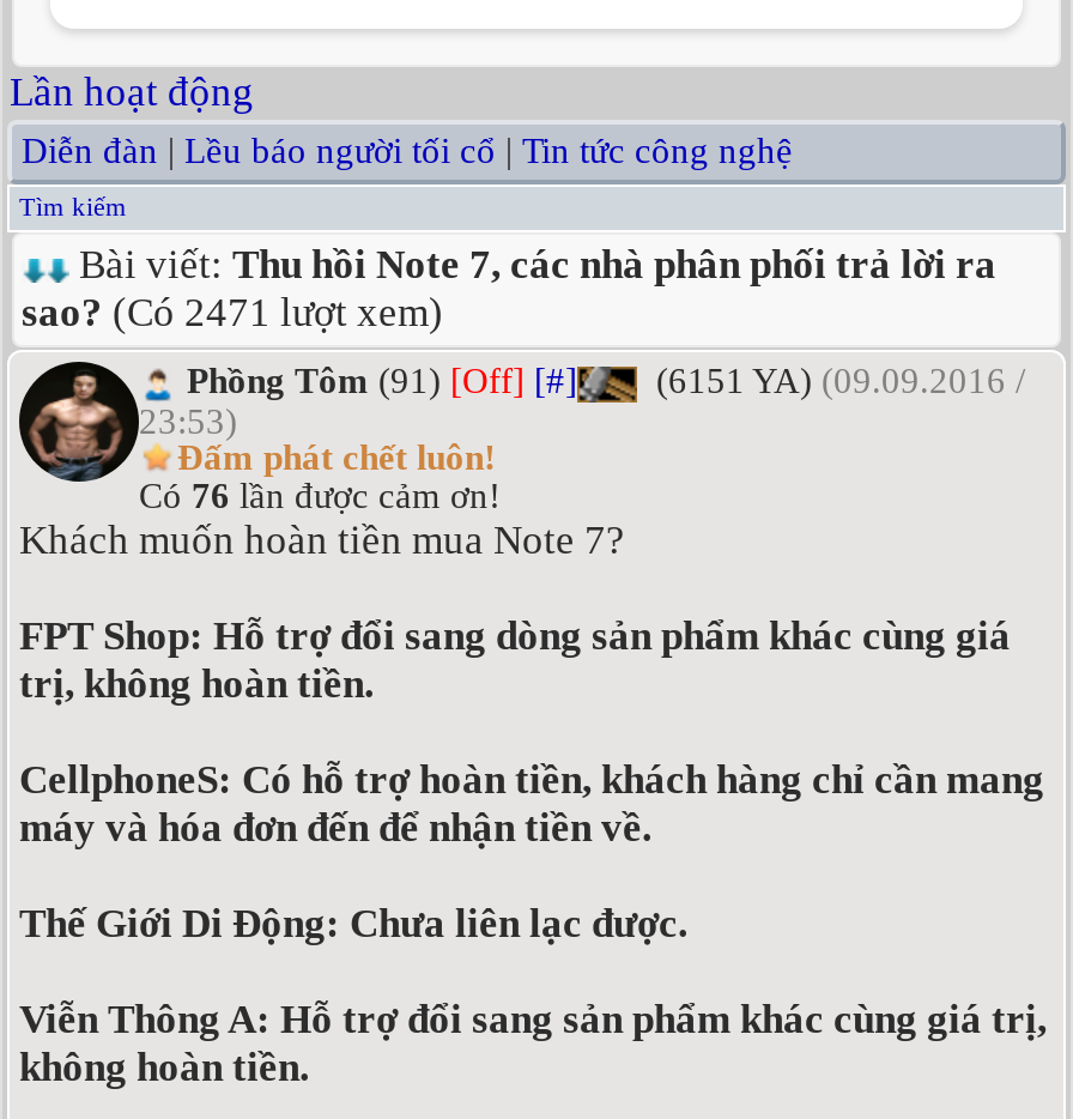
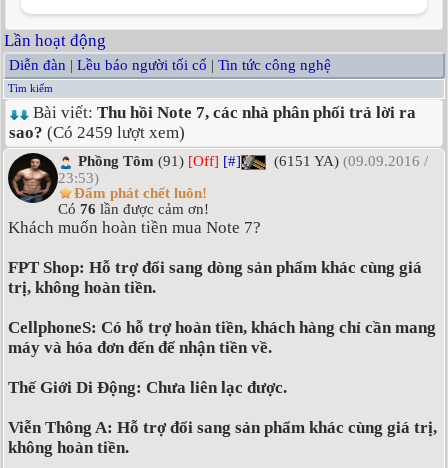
[22,291,443,336] sao? (Có 2471 lượt xem) -> [9,123,185,142] sao? (Có 2459 lượt xem)

